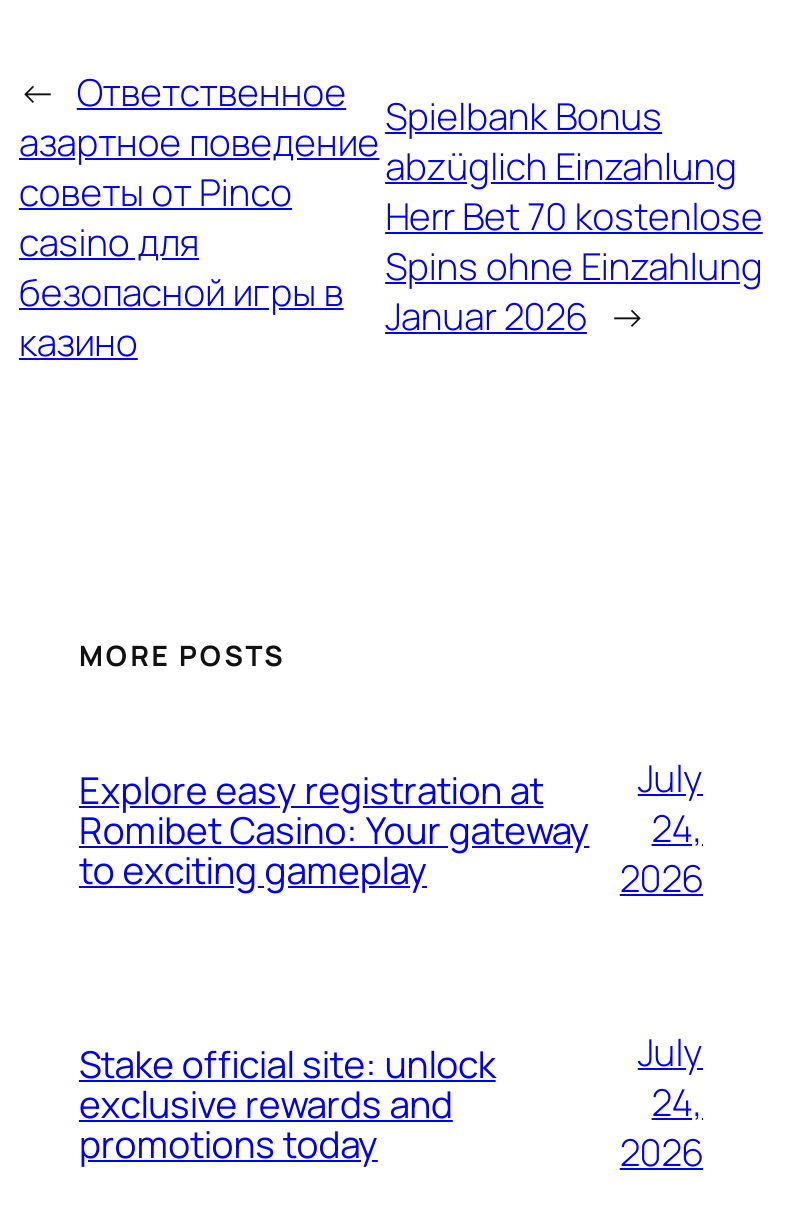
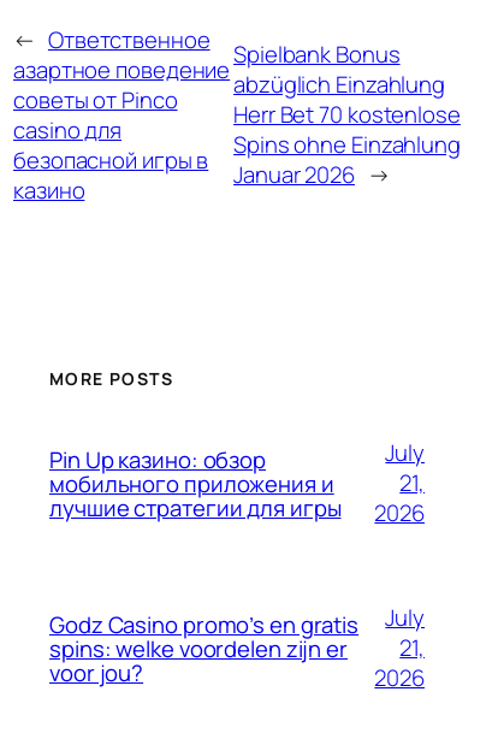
[79,764,589,896] Explore easy registration at | Romibet Casino: Your gateway | to exciting gameplay -> [49,444,341,523] Pin Up казино: обзор | мобильного приложения и | лучшие стратегии для игры
[652,803,703,855] 24, -> [400,467,425,499] 21,
[79,1038,496,1170] Stake official site: unlock | exclusive rewards and | promotions today -> [49,609,359,688] Godz Casino promo’s en gratis | spins: welke voordelen zijn er | voor jou?
[652,1077,703,1129] 24, -> [400,632,425,664] 21,

